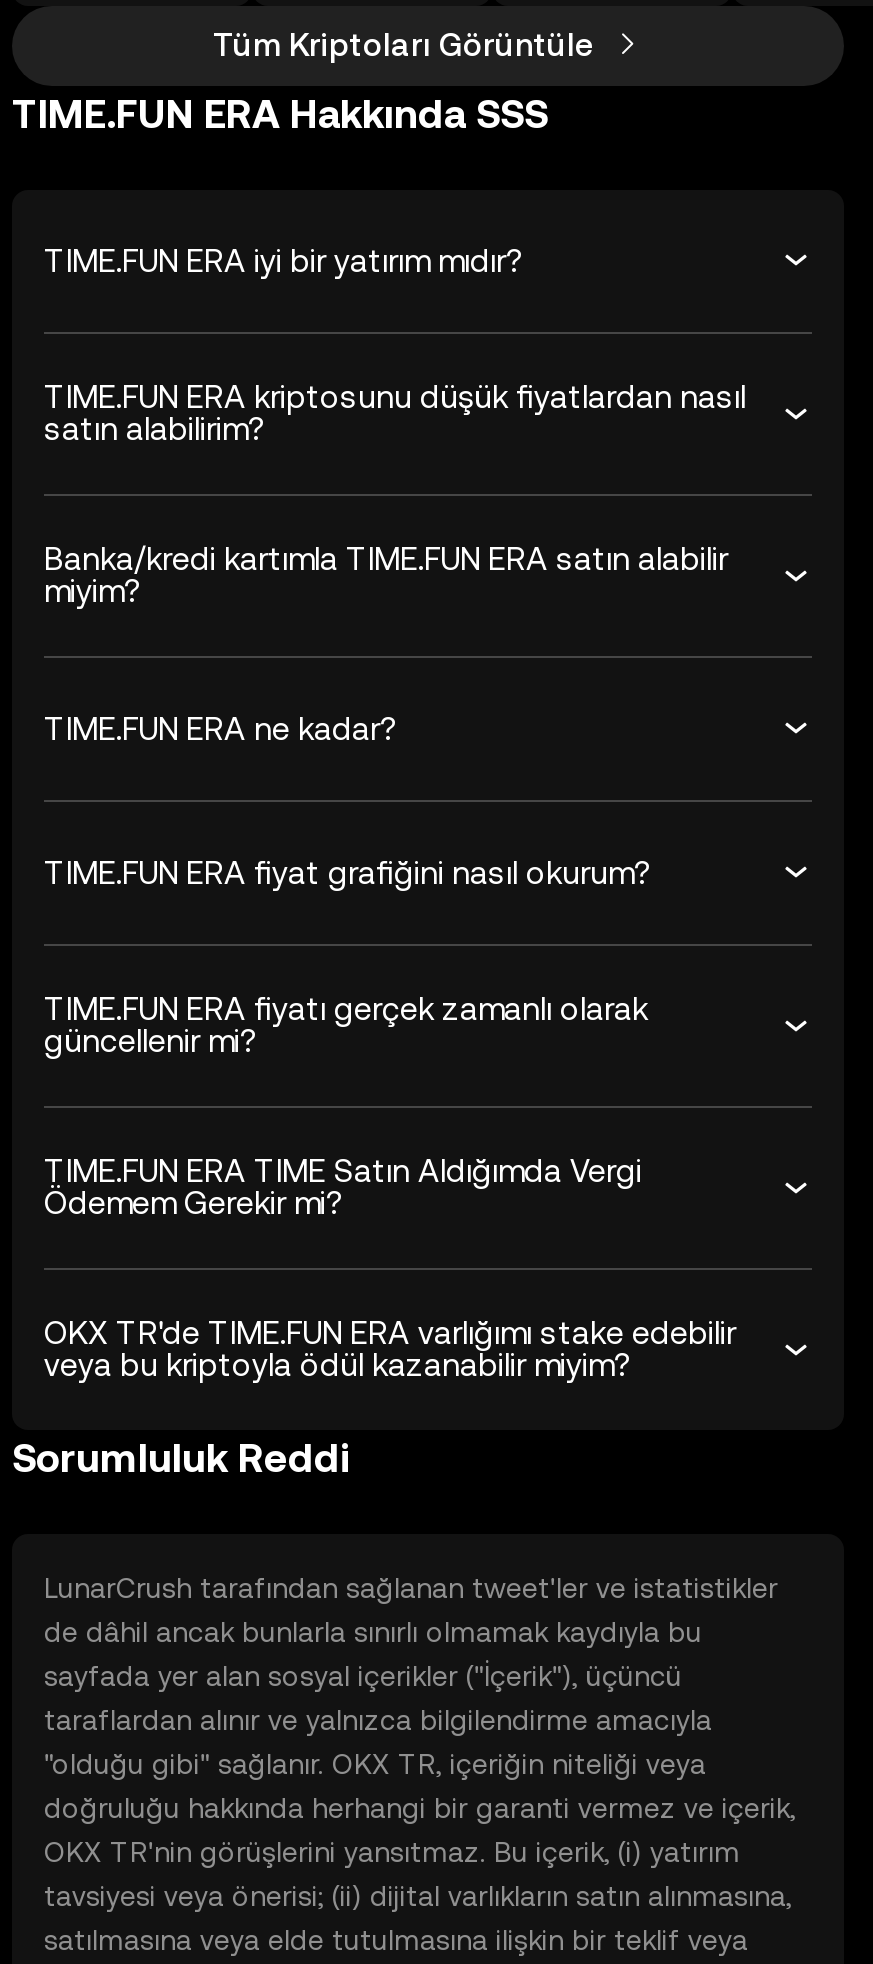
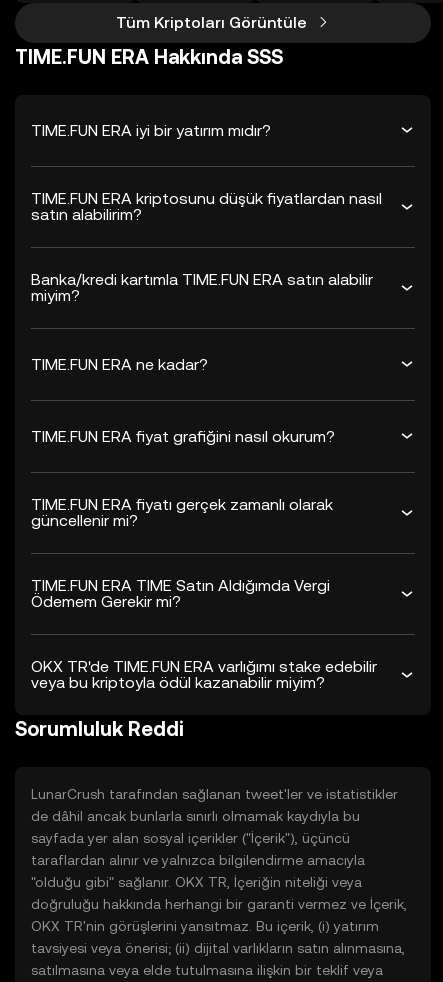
[44,1748,706,1780] "olduğu gibi" sağlanır. OKX TR, içeriğin niteliği veya -> [31,874,362,890] "olduğu gibi" sağlanır. OKX TR, İçeriğin niteliği veya
[44,1792,796,1824] doğruluğu hakkında herhangi bir garanti vermez ve içerik, -> [31,896,407,912] doğruluğu hakkında herhangi bir garanti vermez ve İçerik,

